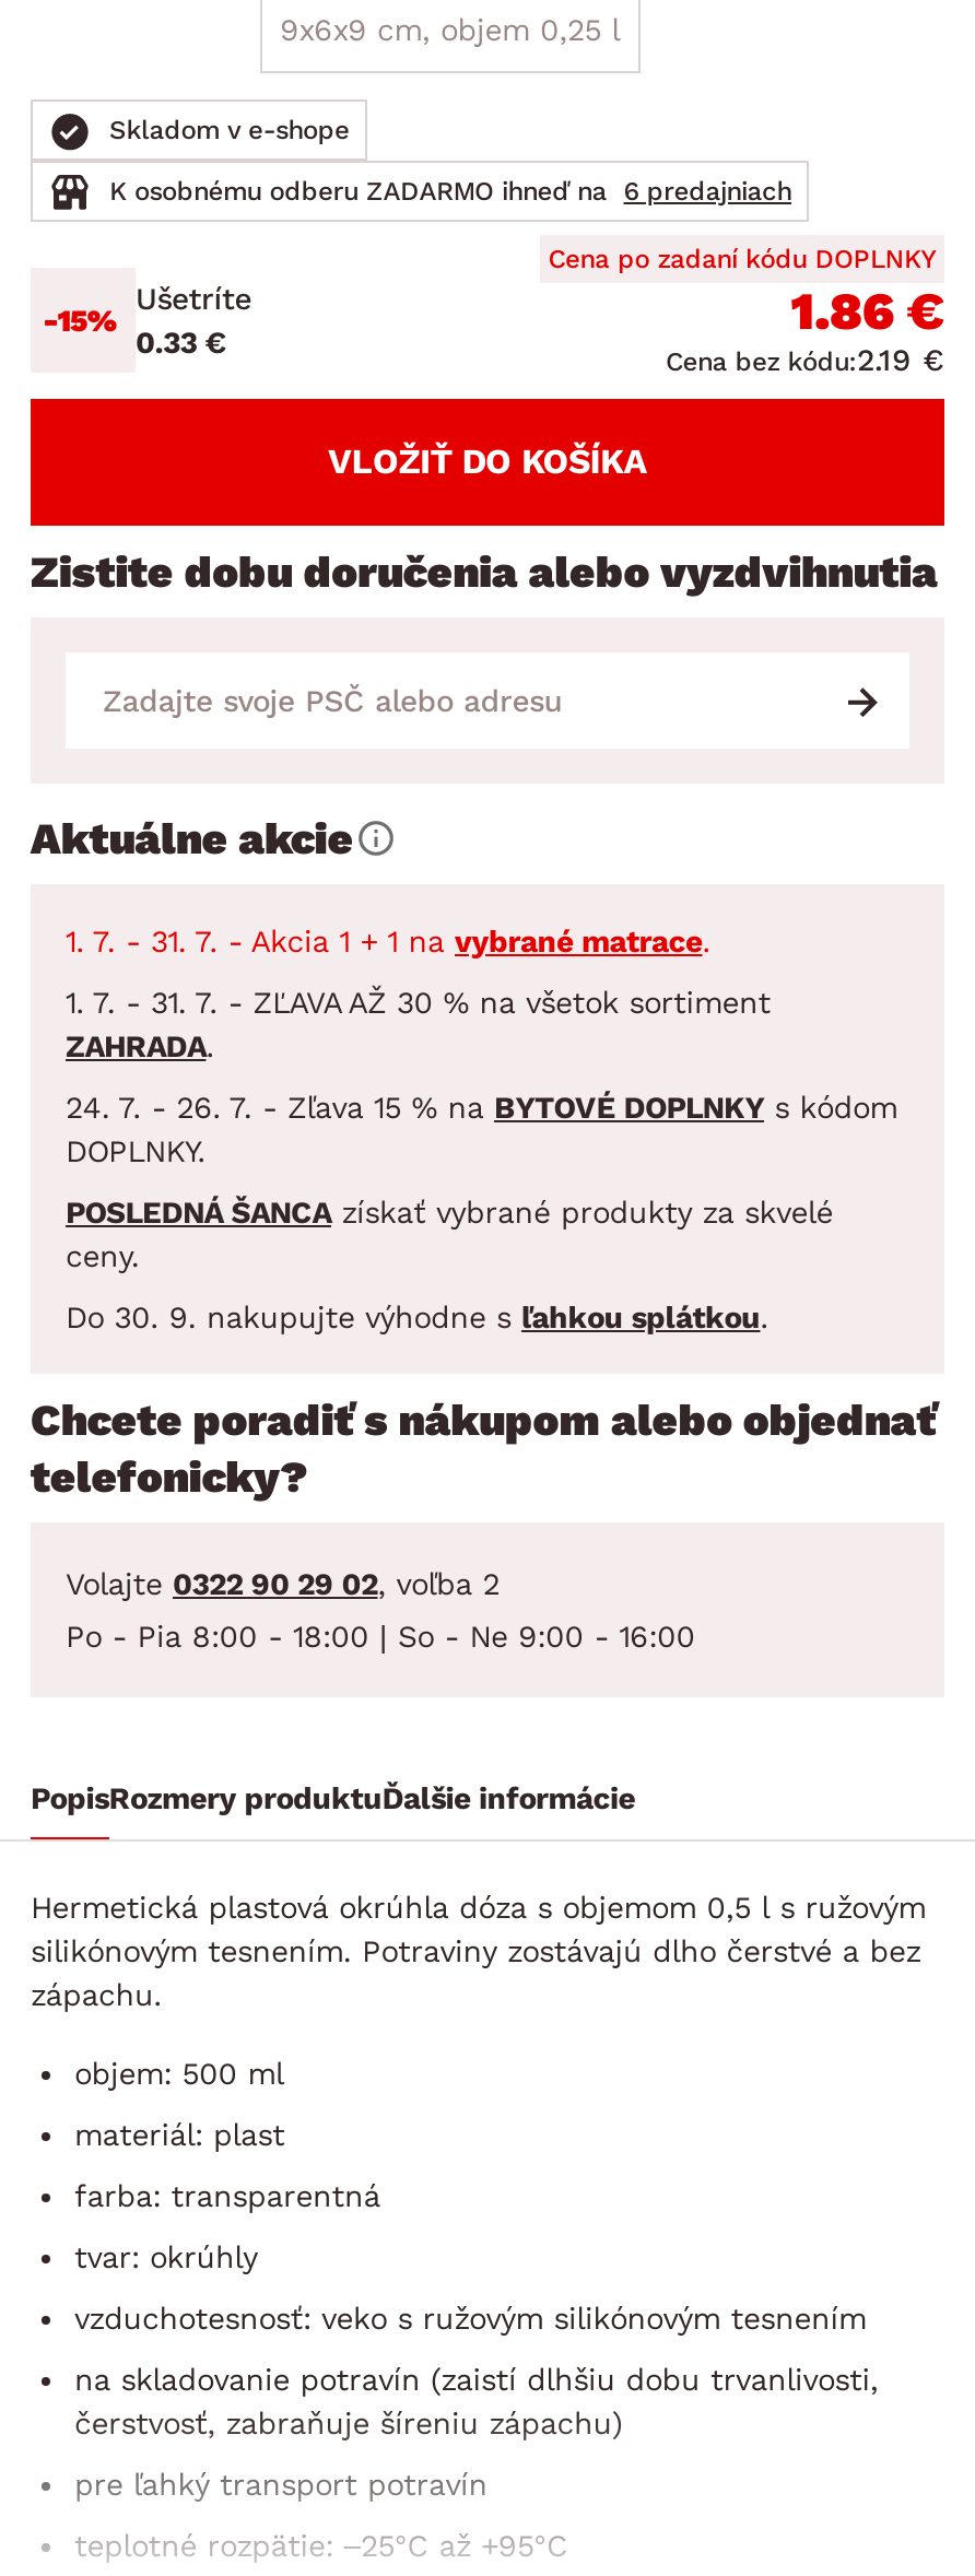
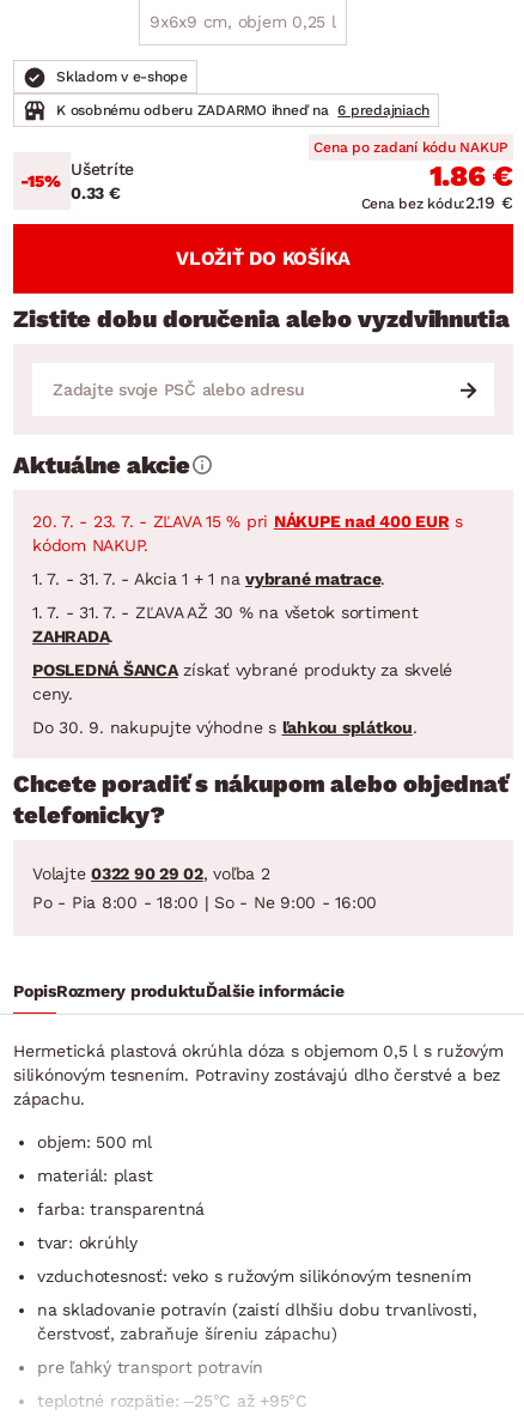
[548,243,936,273] Cena po zadaní kódu DOPLNKY -> [314,139,508,155] Cena po zadaní kódu NAKUP
none -> [32,511,463,554] 20. 7. - 23. 7. - ZĽAVA 15 % pri NÁKUPE nad 400 EUR s | kódom NAKUP.
moved [66,923,771,1063] -> [32,569,418,645]: 1. 7. - 31. 7. - Akcia 1 + 1 na vybrané matrace. | 1. 7. - 31. 7. - ZĽAVA AŽ 30 % na všetok sortiment | ZAHRADA.
[66,1089,897,1167] 24. 7. - 26. 7. - Zľava 15 % na BYTOVÉ DOPLNKY s kódom | DOPLNKY. -> none

